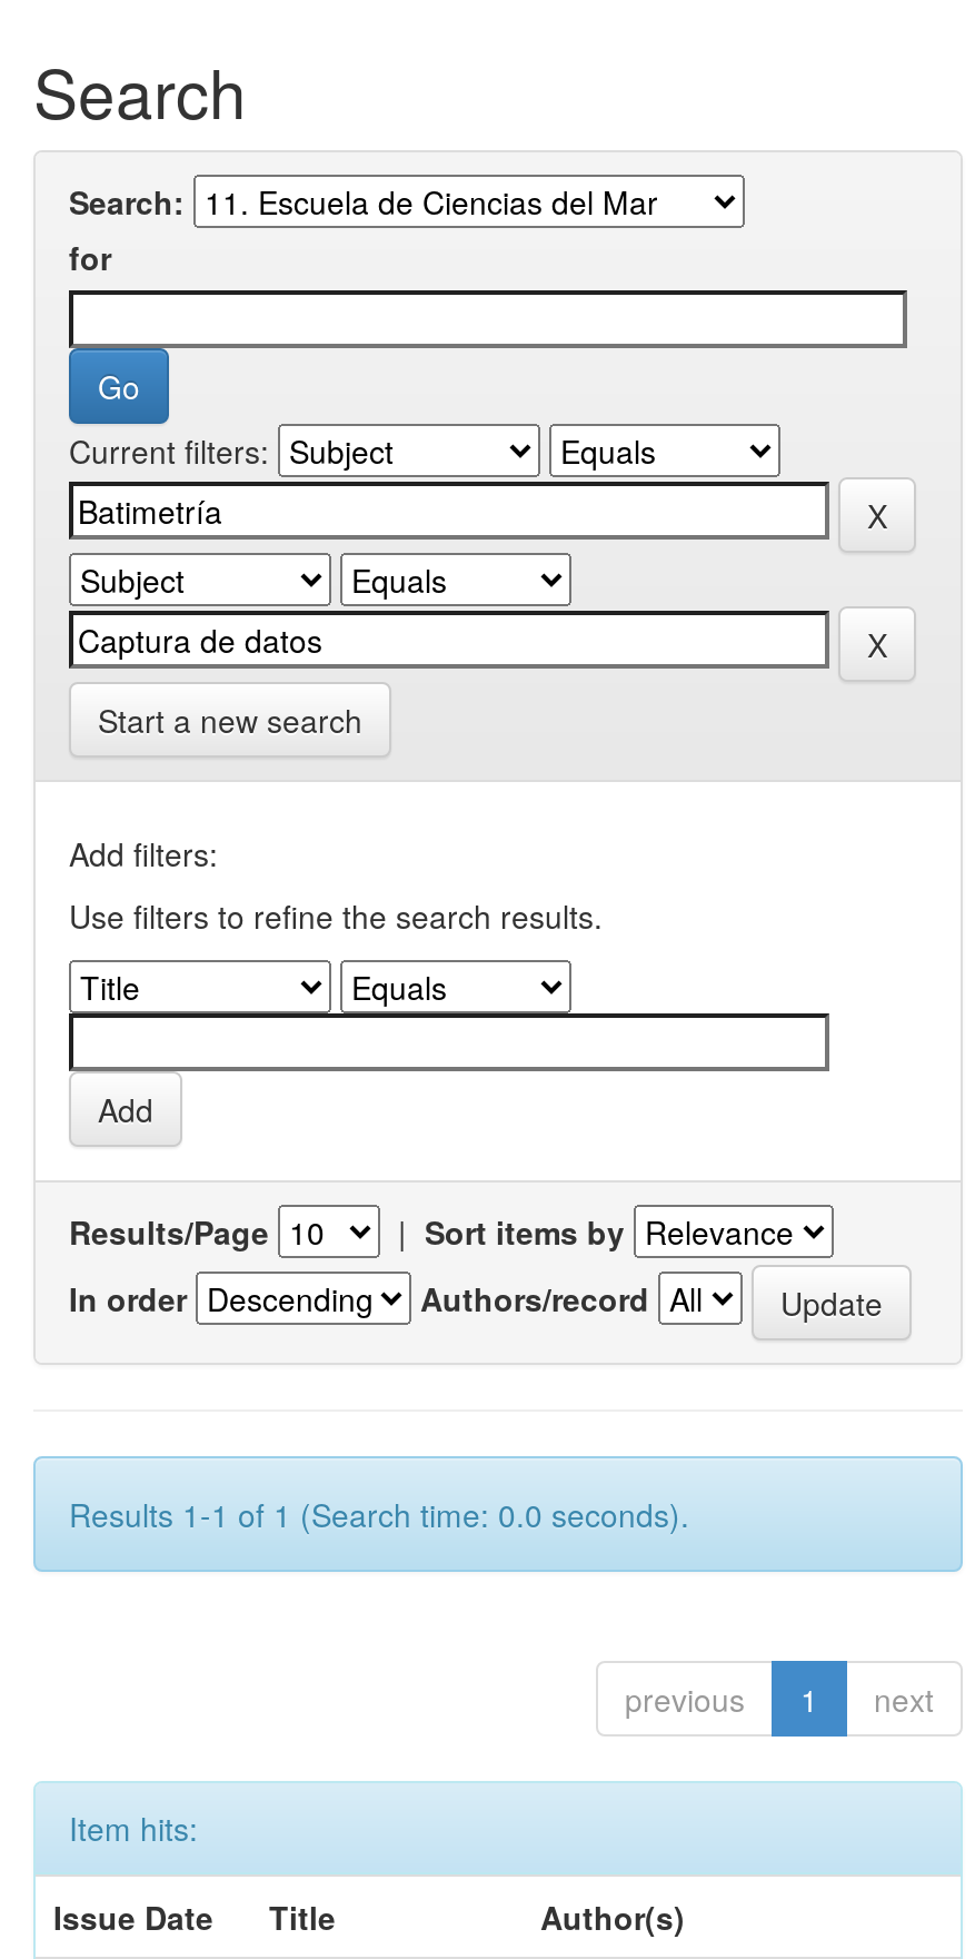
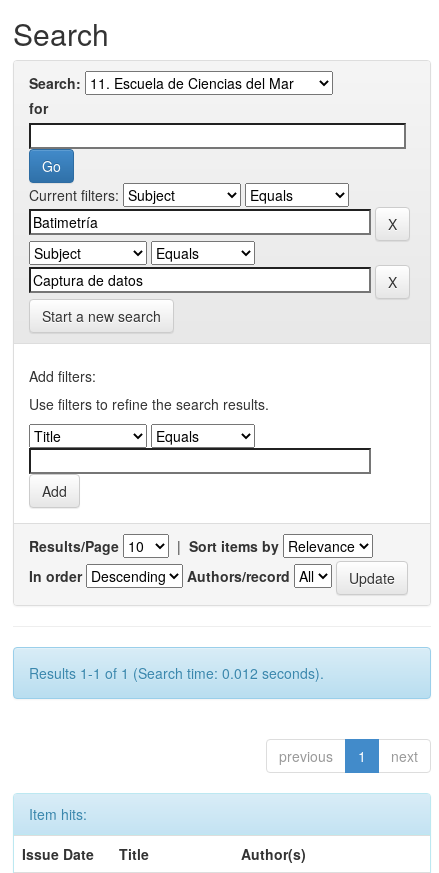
[69,1492,689,1536] Results 1-1 of 1 (Search time: 0.0 seconds). -> [29,663,324,683] Results 1-1 of 1 (Search time: 0.012 seconds).

